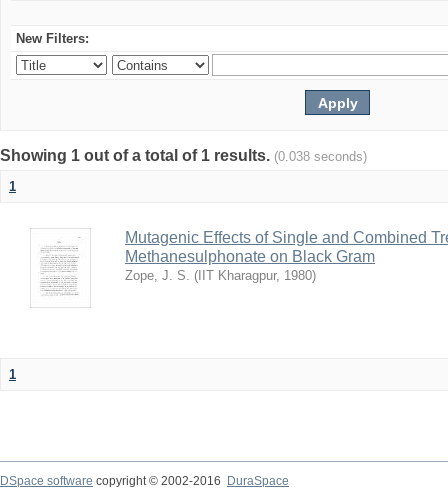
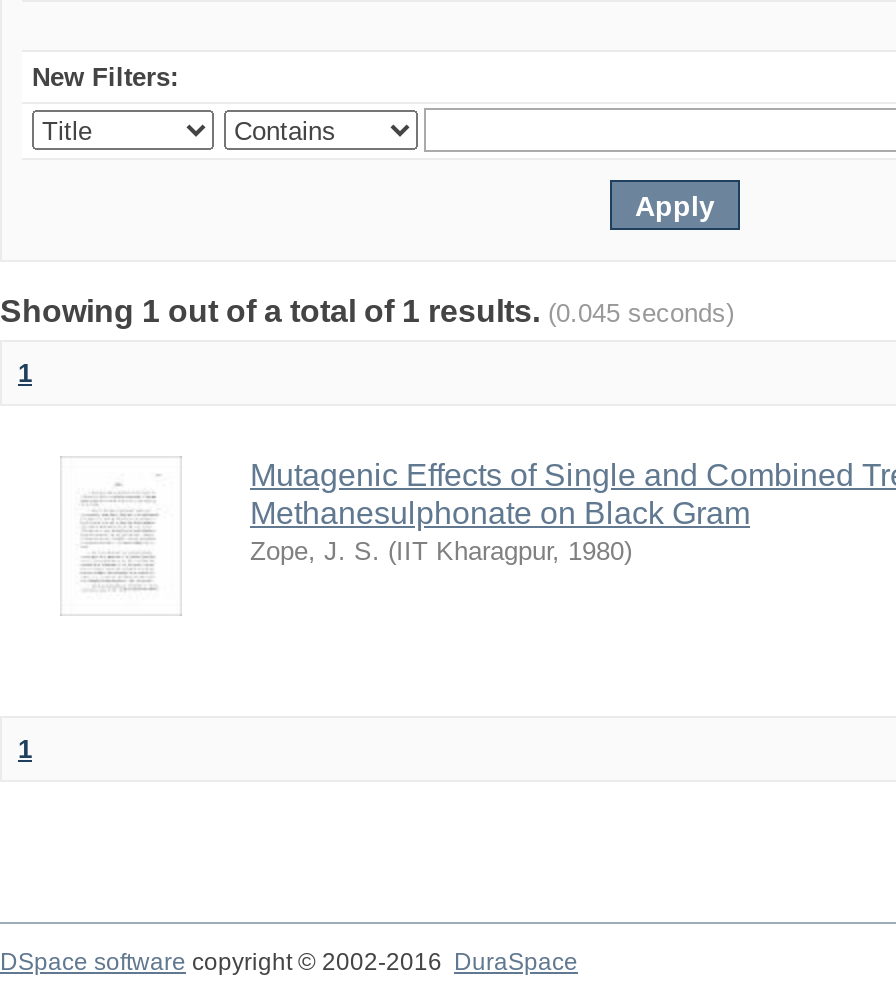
[0,147,367,164] Showing 1 out of a total of 1 results. (0.038 seconds) -> [0,294,734,328] Showing 1 out of a total of 1 results. (0.045 seconds)

